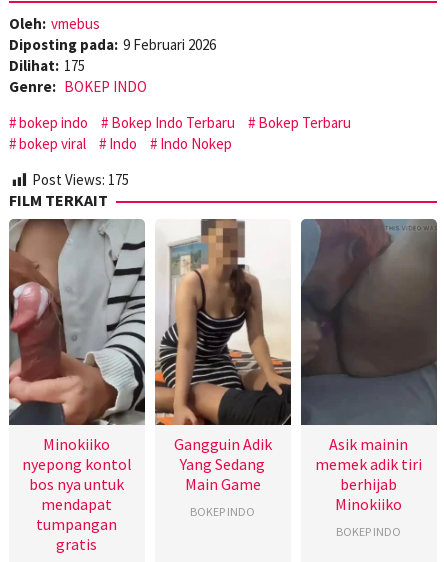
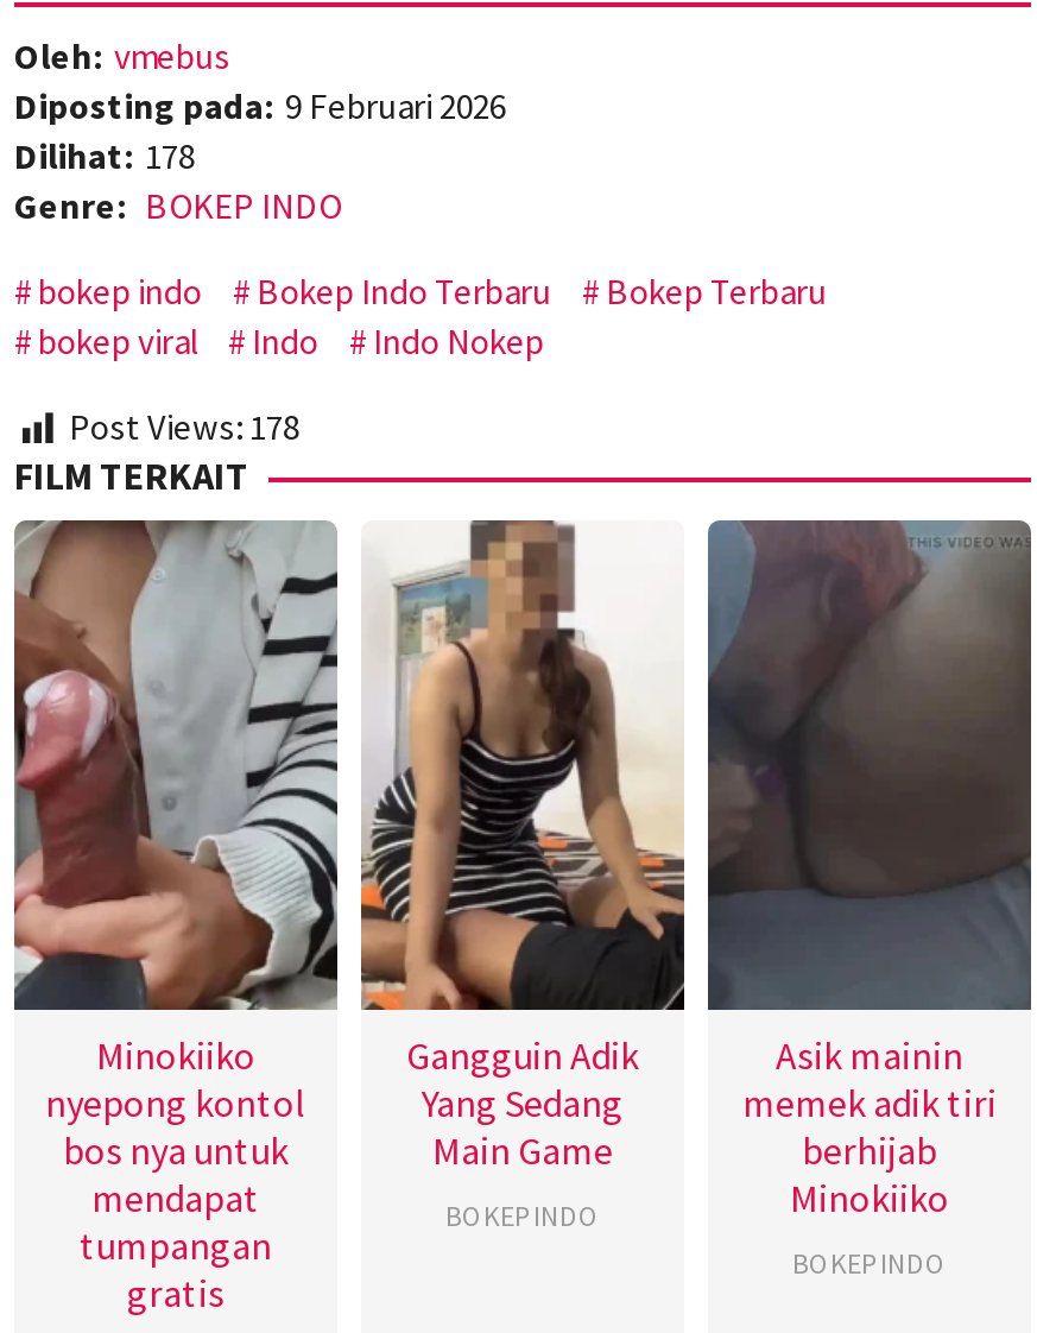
[9,56,85,75] Dilihat: 175 -> [14,134,195,179] Dilihat: 178
[32,170,129,189] Post Views: 175 -> [69,405,299,450] Post Views: 178

